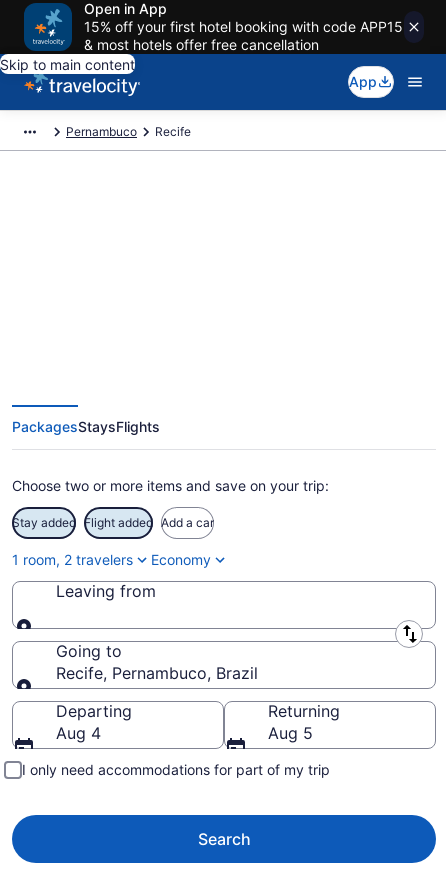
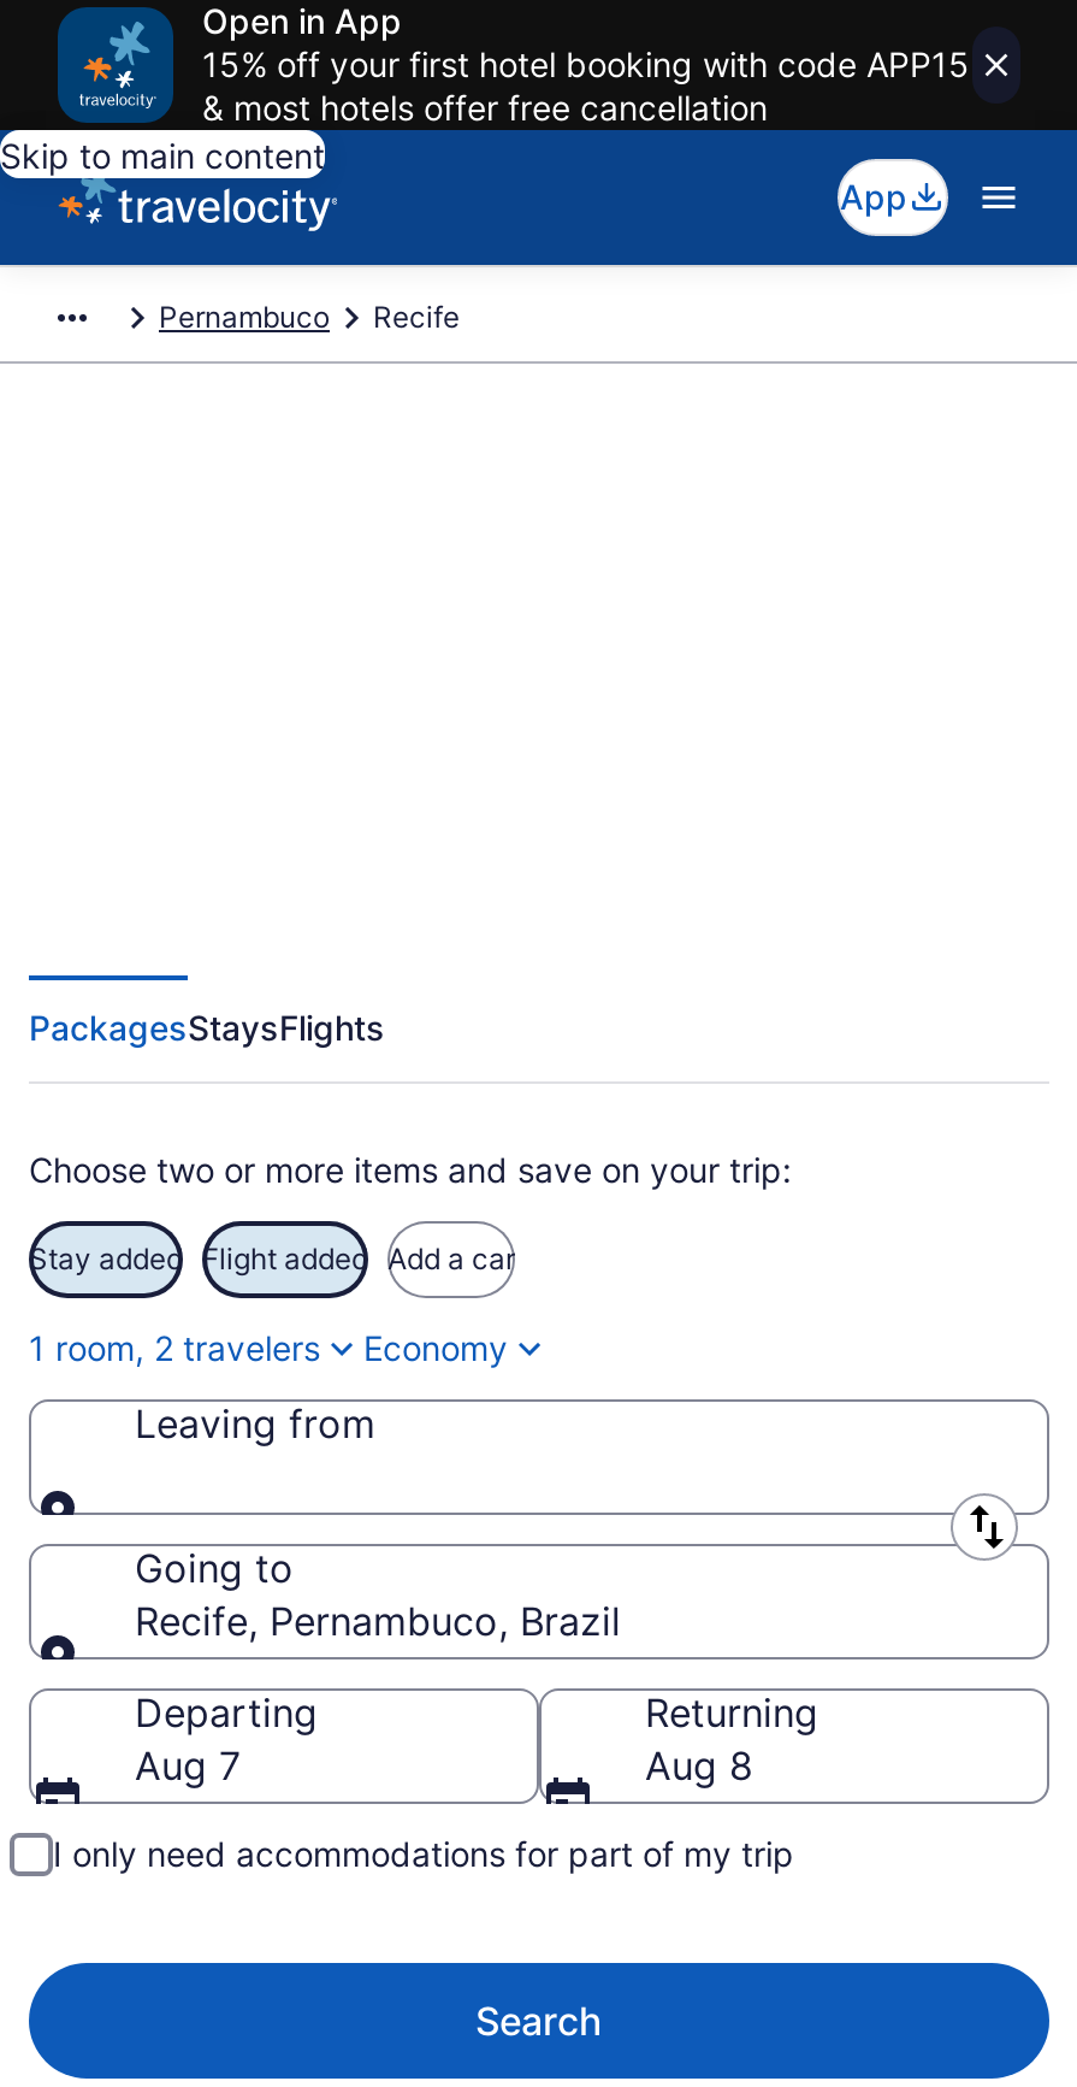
[56,723,101,743] Aug 4 -> [135,1741,241,1790] Aug 7
[268,723,313,743] Aug 5 -> [645,1741,753,1790] Aug 8

